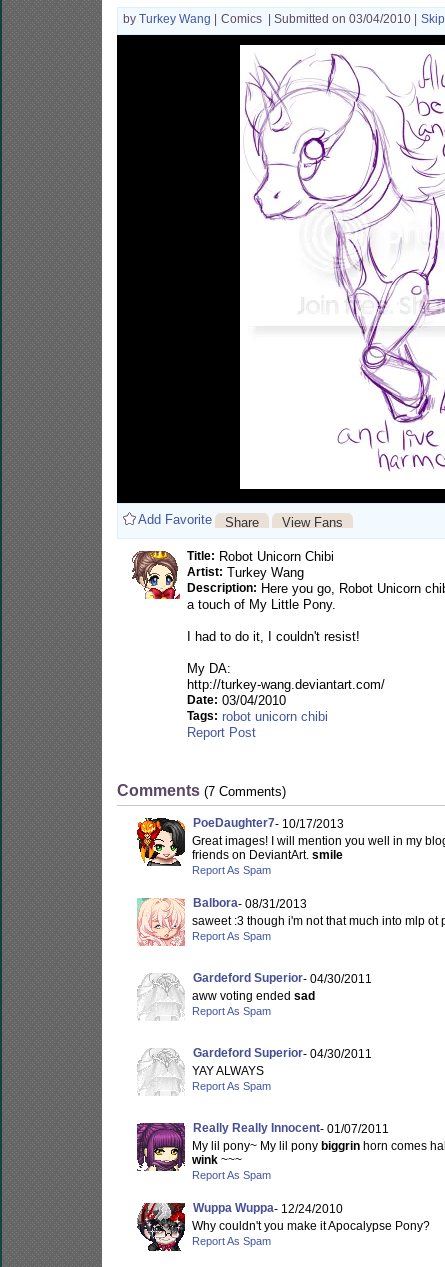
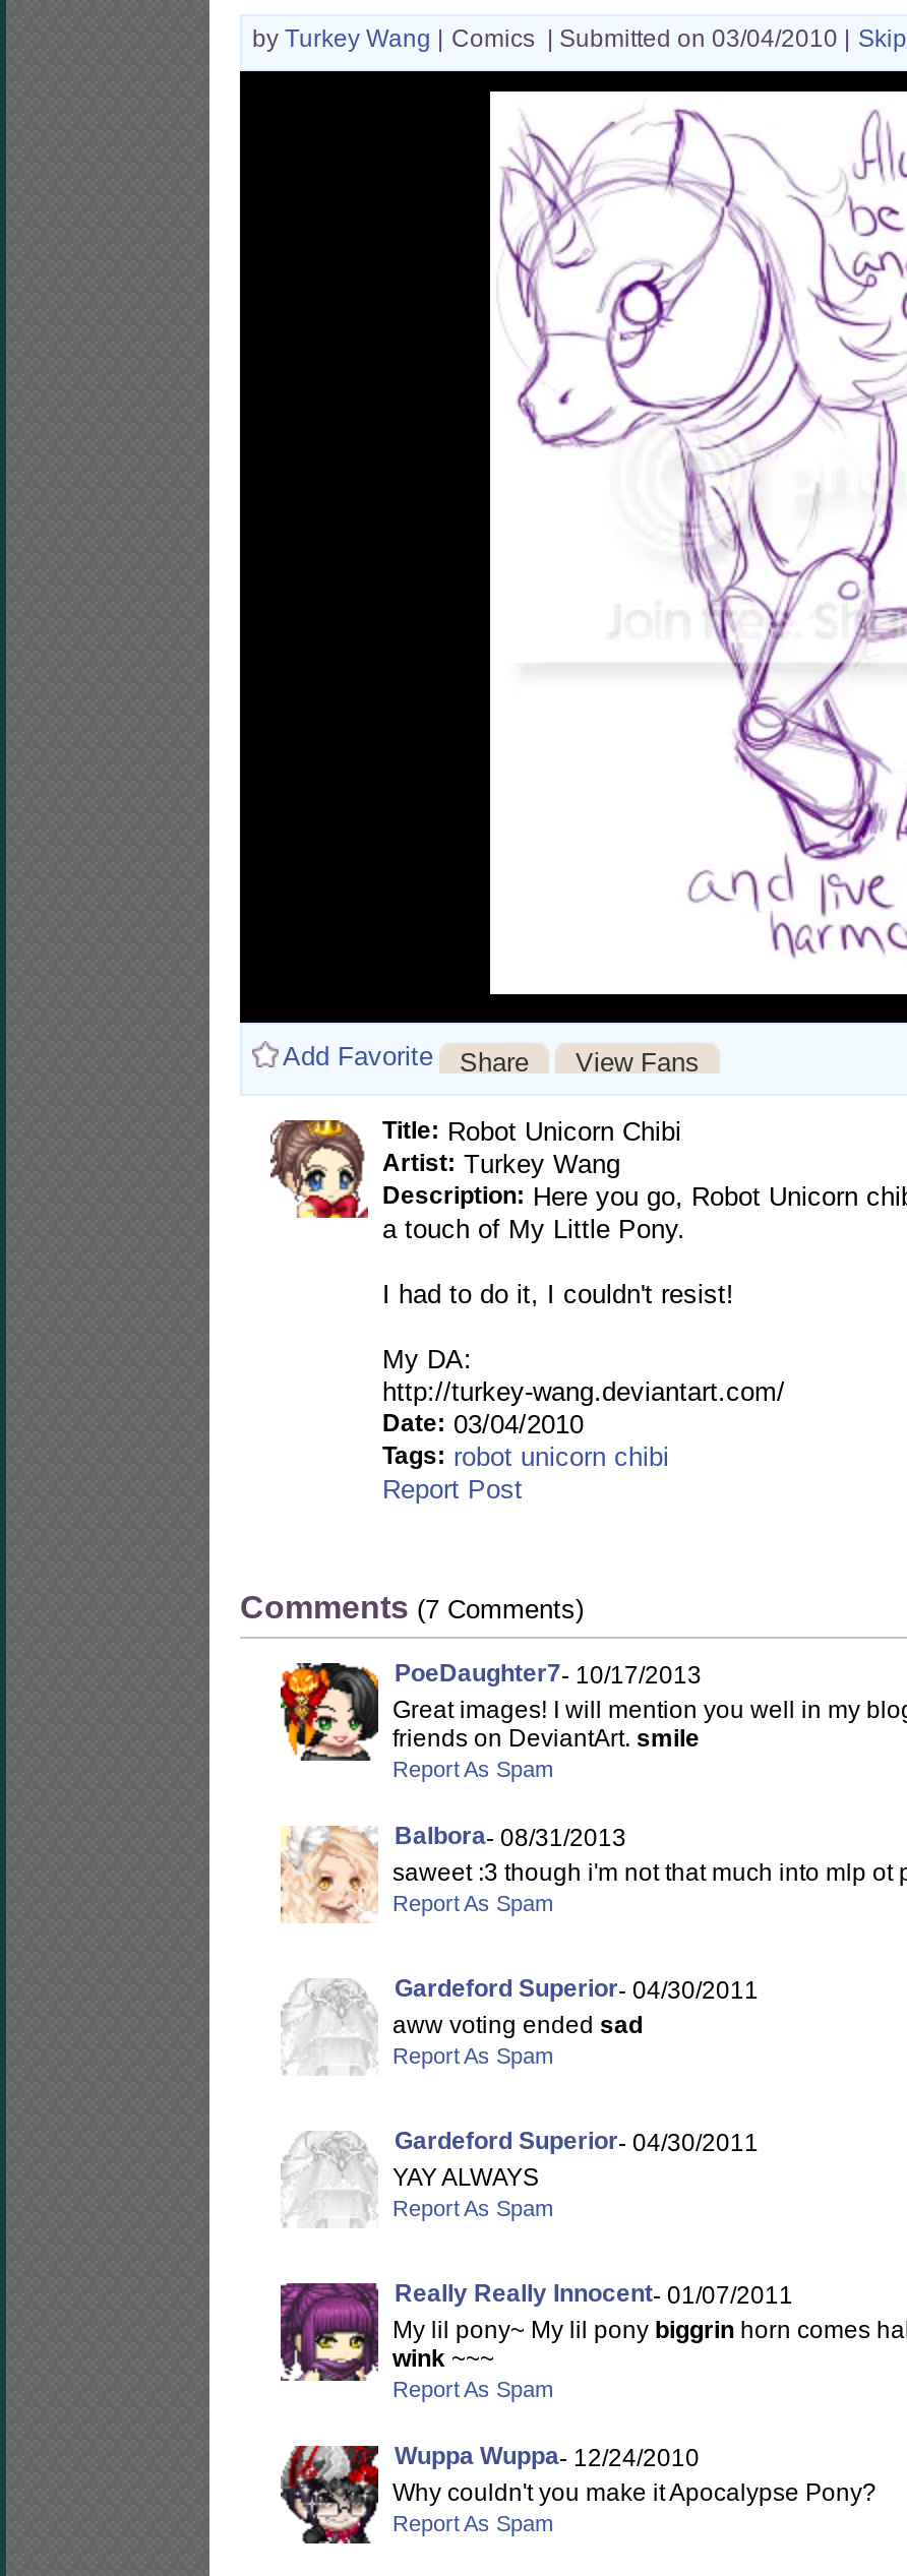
[137,897,186,946] [image] -> [281,1826,378,1921] [image]

